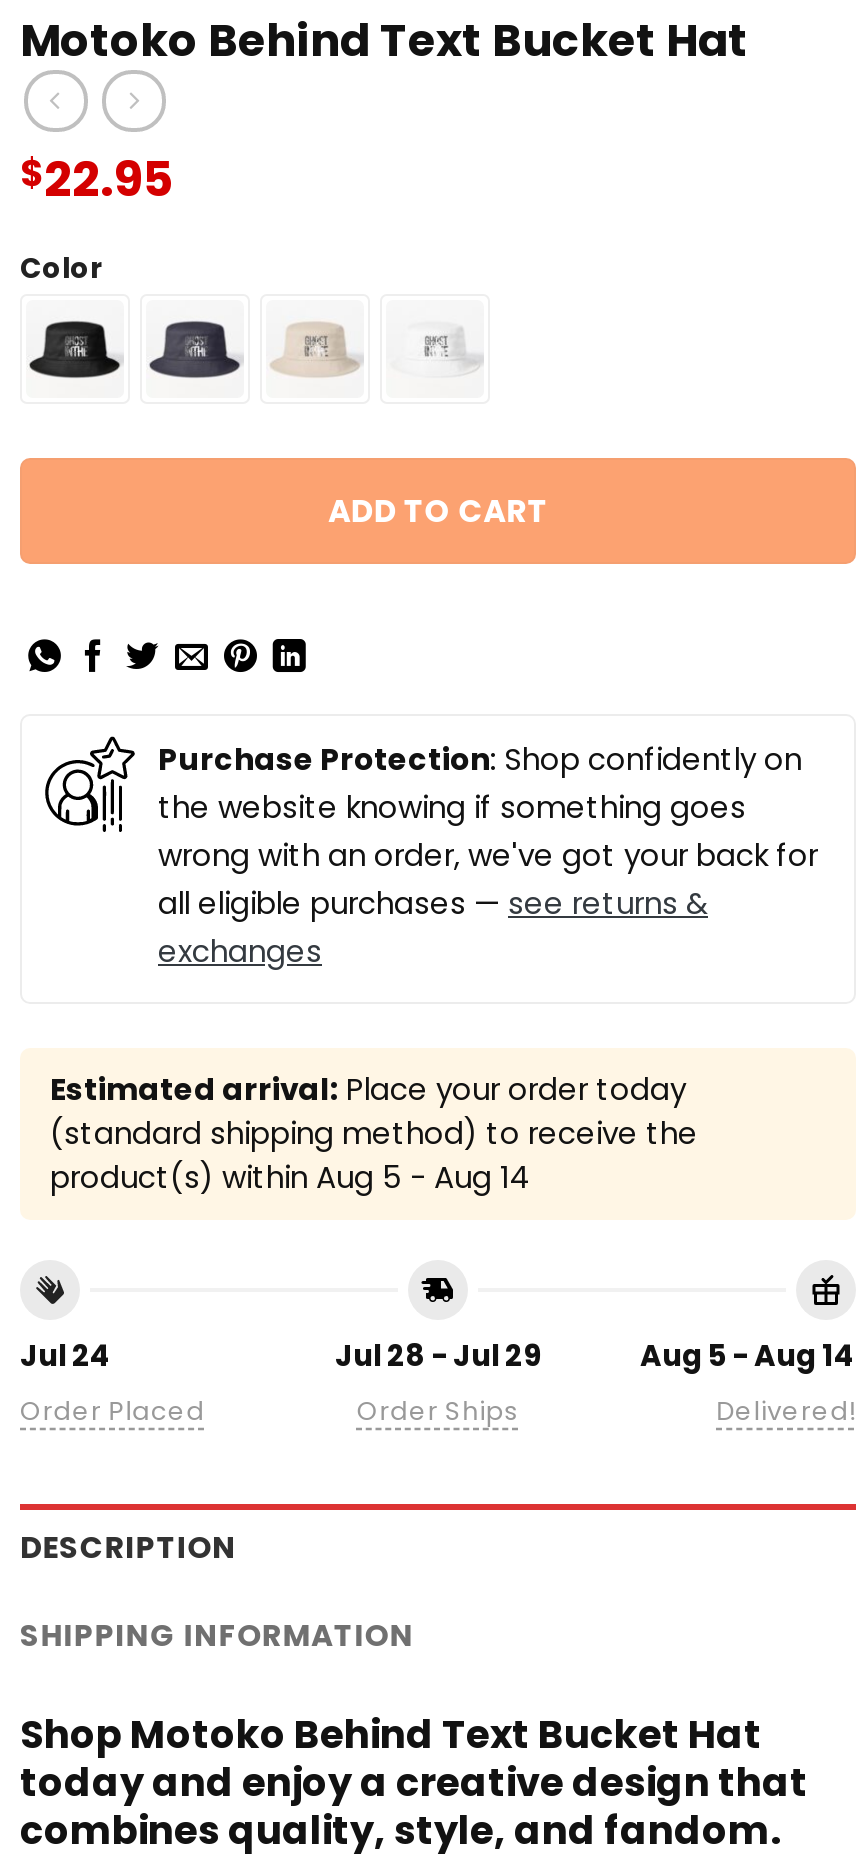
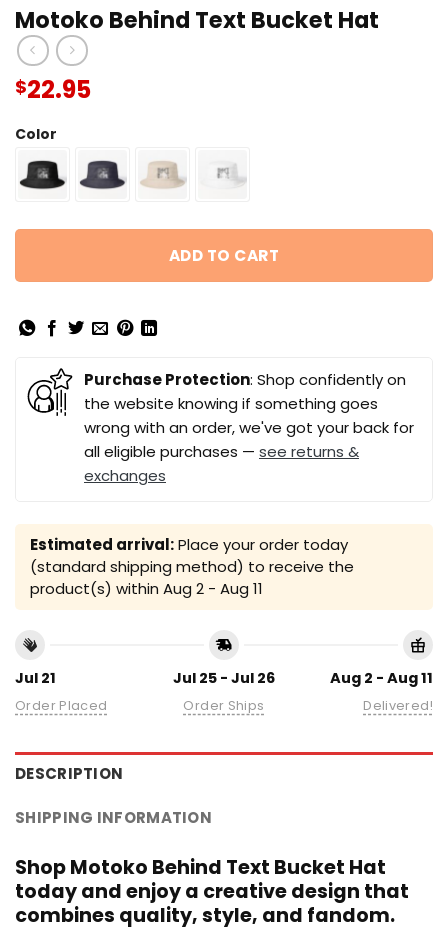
[50,1156,530,1198] product(s) within Aug 5 - Aug 14 -> [30,578,263,599] product(s) within Aug 2 - Aug 11
[20,1336,112,1376] Jul 24 -> [15,668,56,688] Jul 21
[335,1336,541,1376] Jul 28 - Jul 29 -> [173,668,275,688] Jul 25 - Jul 26
[640,1336,856,1376] Aug 5 - Aug 14 -> [330,668,433,688] Aug 2 - Aug 11

